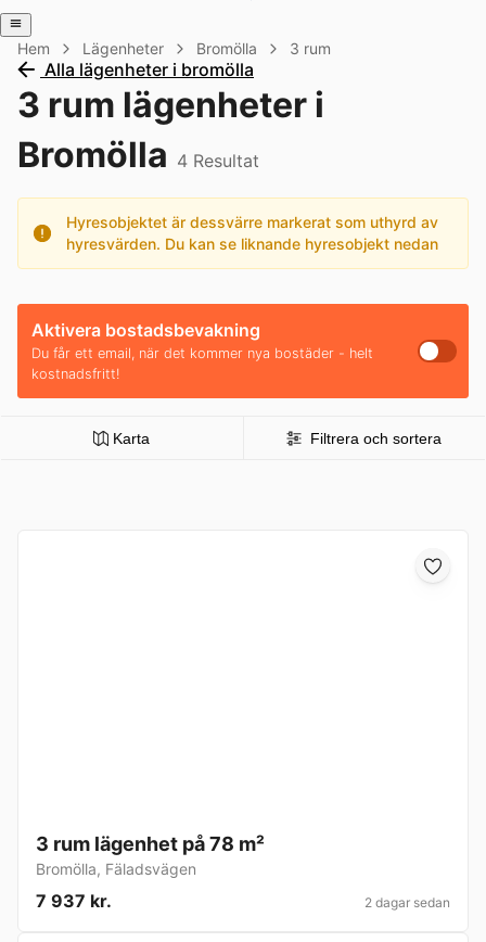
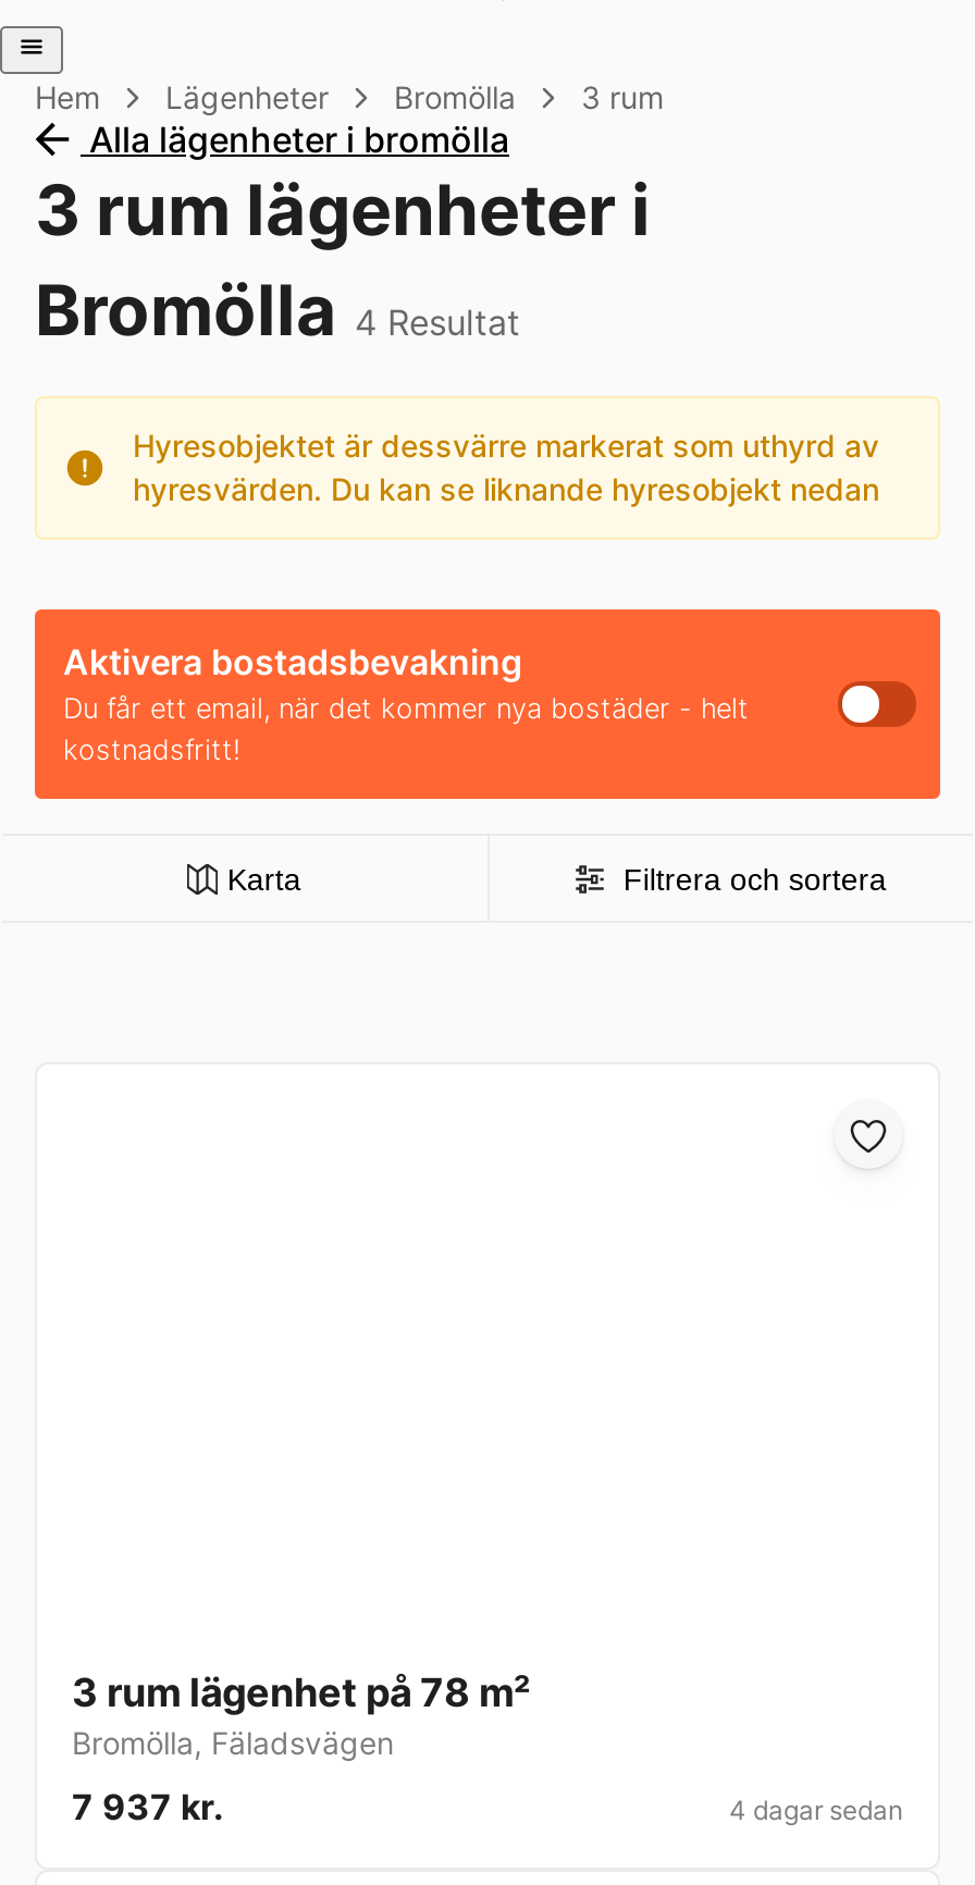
[364,895,450,911] 2 dagar sedan -> [729,1794,903,1827] 4 dagar sedan

